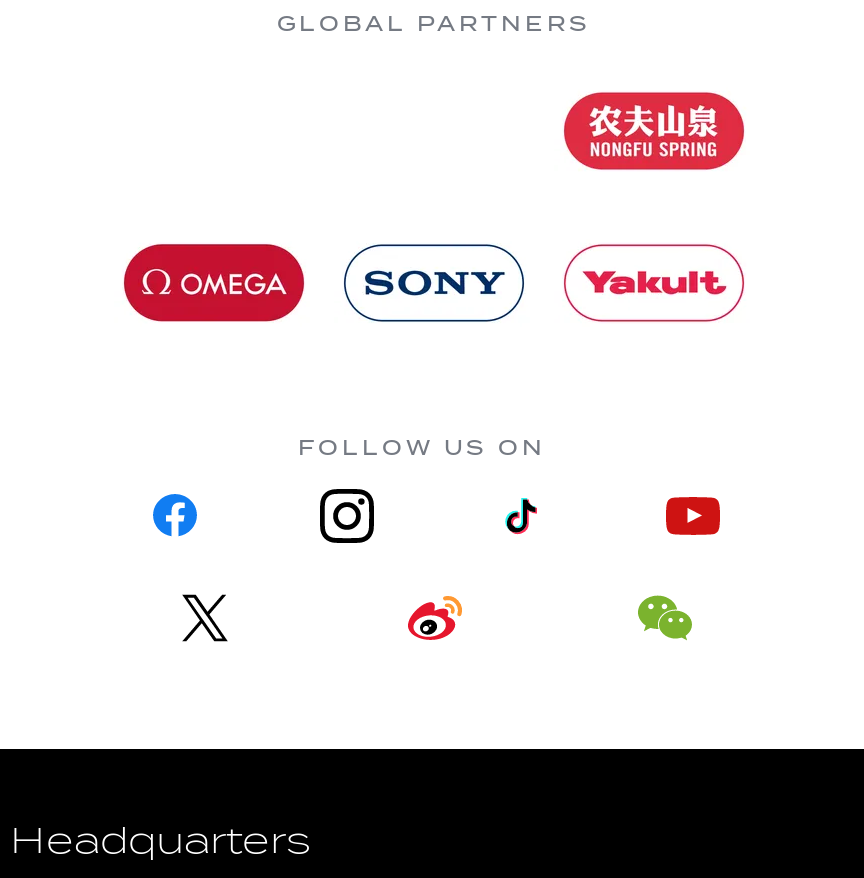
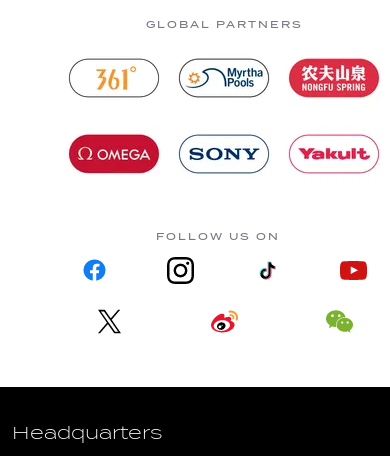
none -> [68,58,160,98] [image]
none -> [178,58,270,98] [image]

